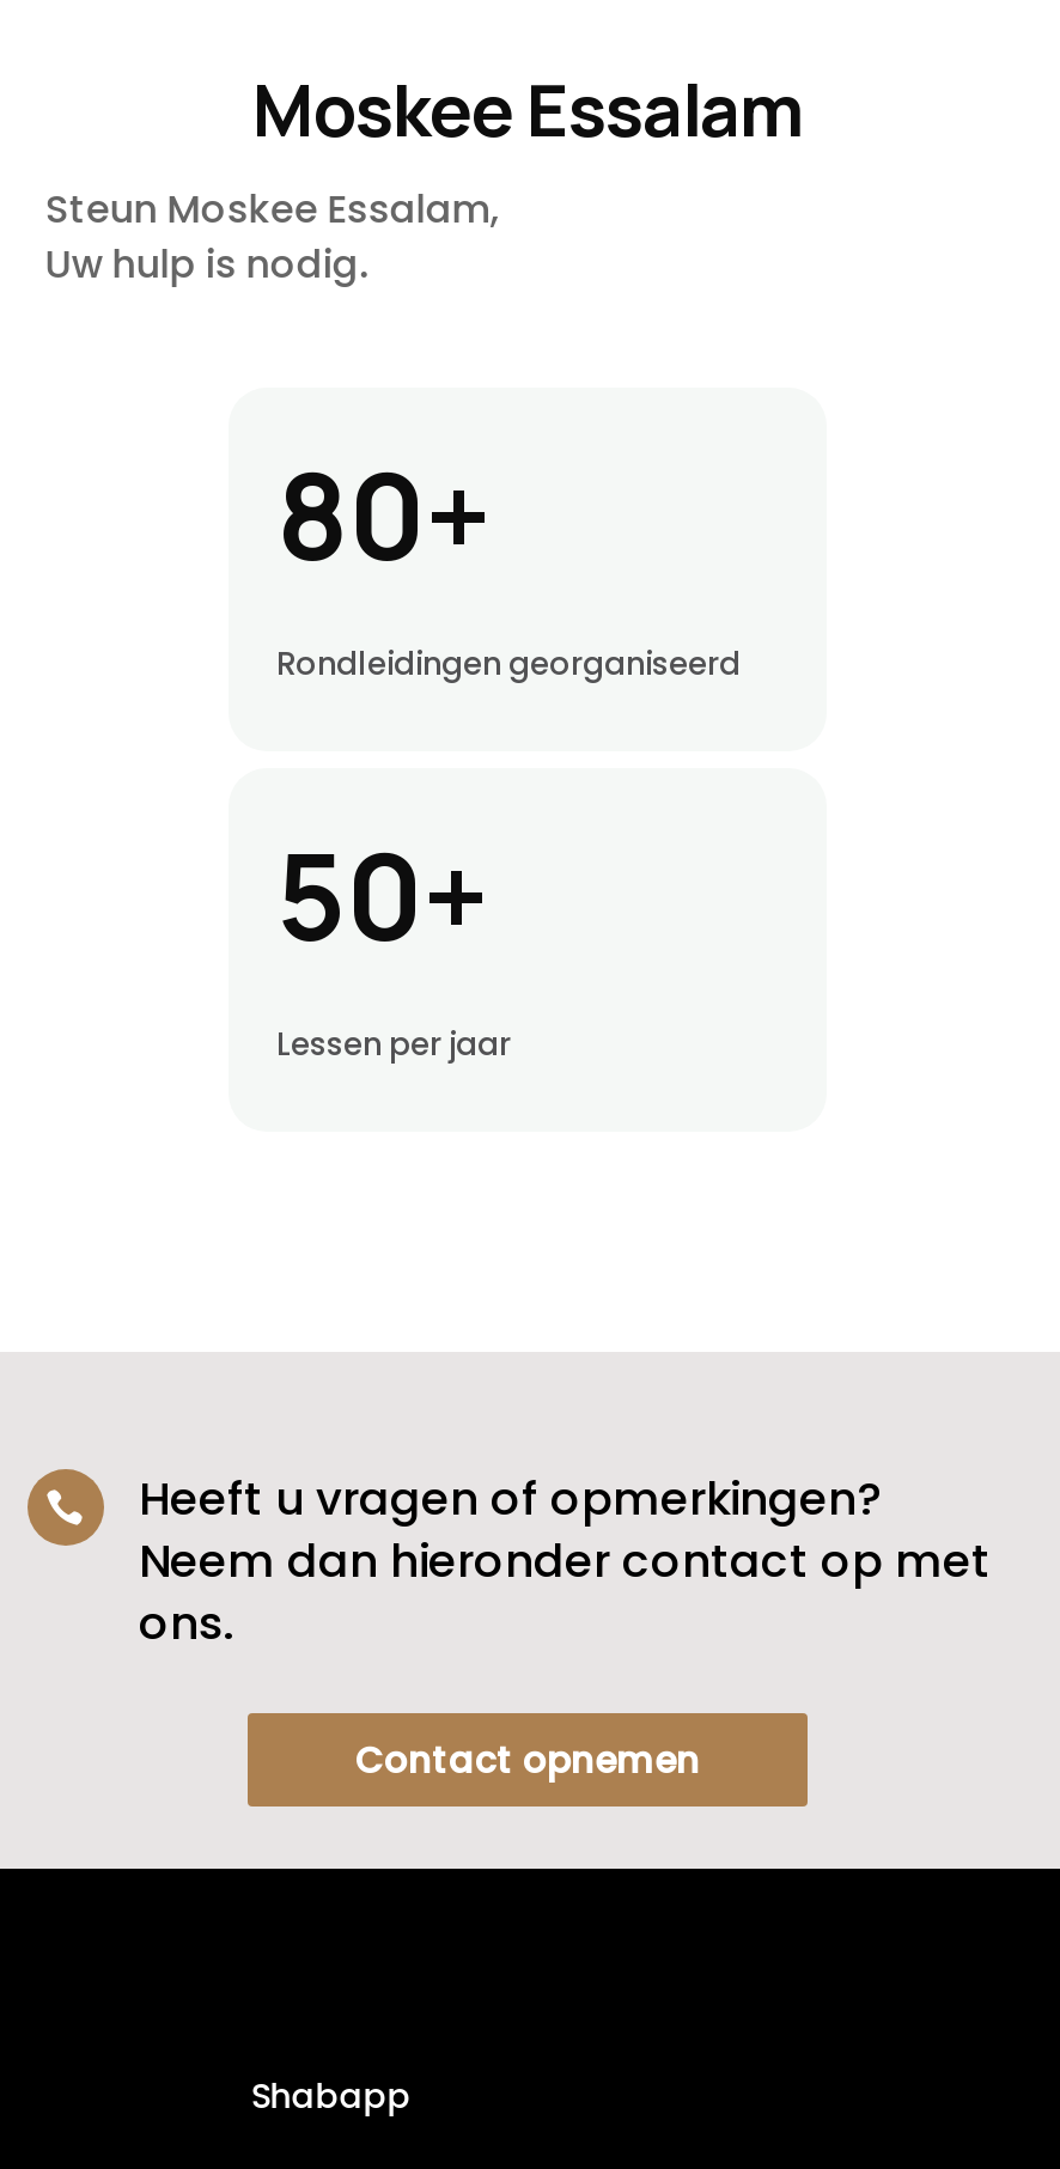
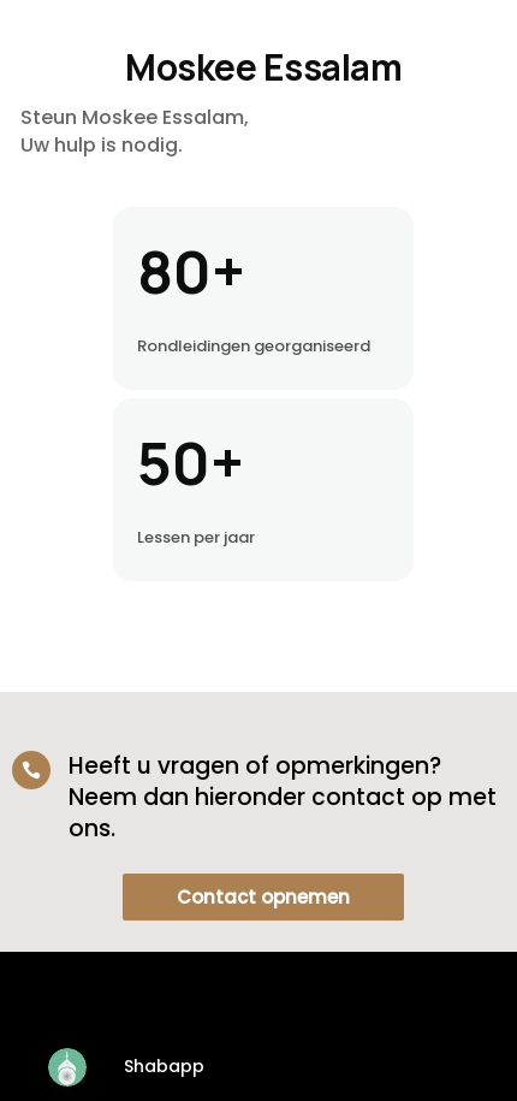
none -> [47,1047,88,1088] [image]

